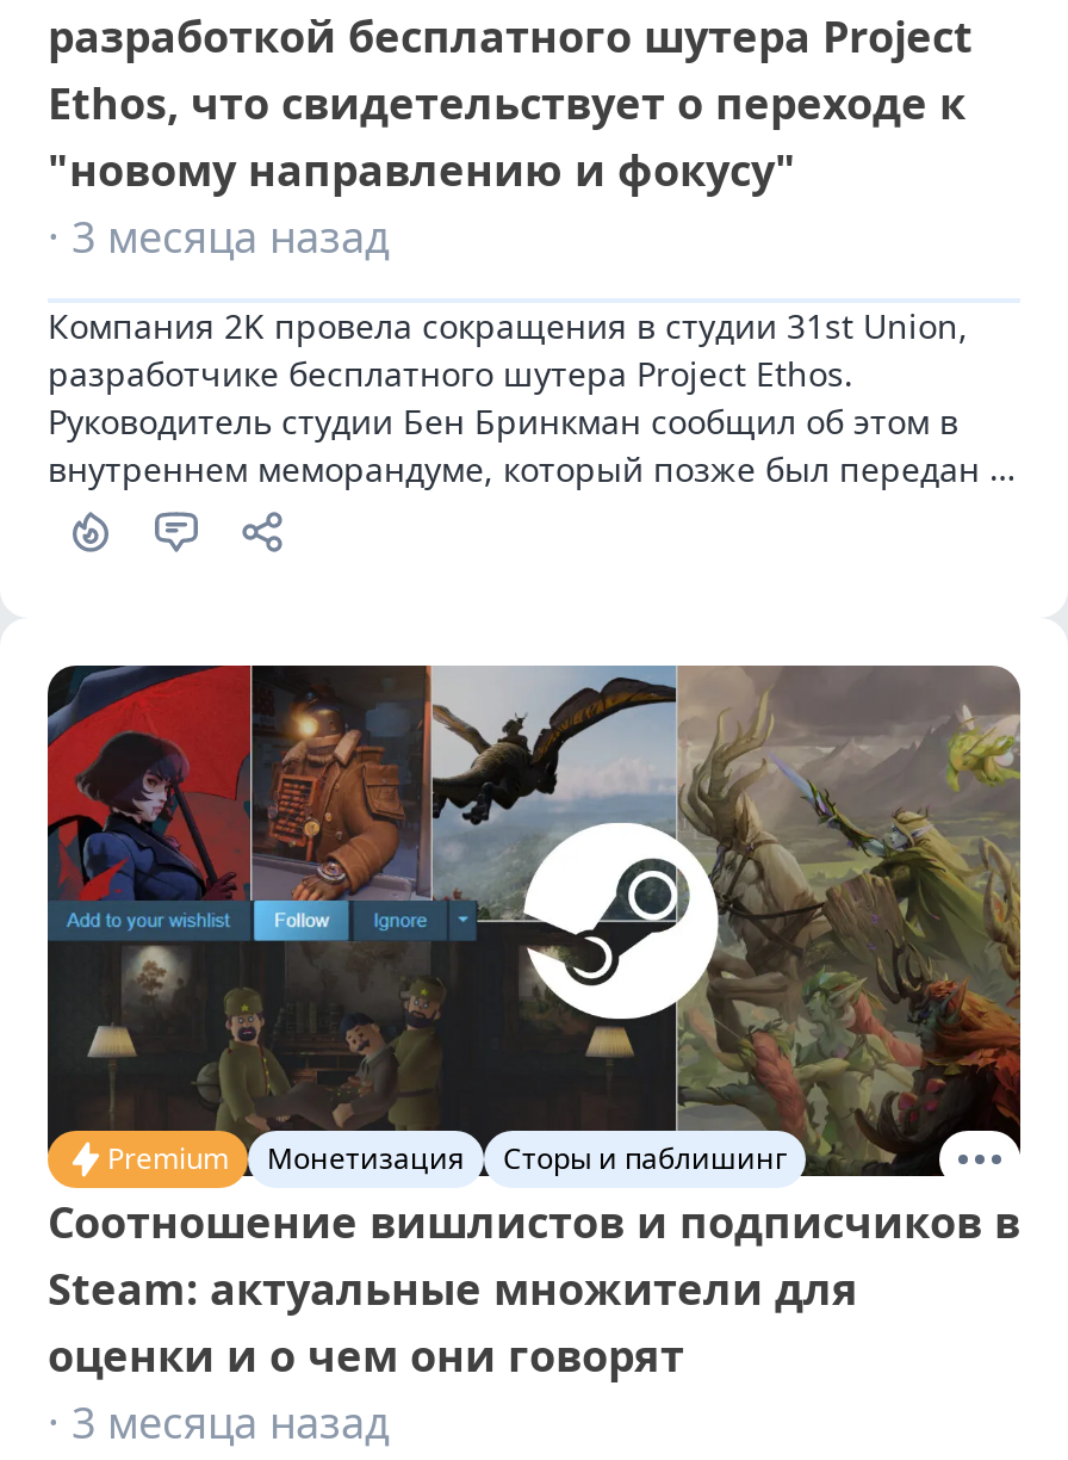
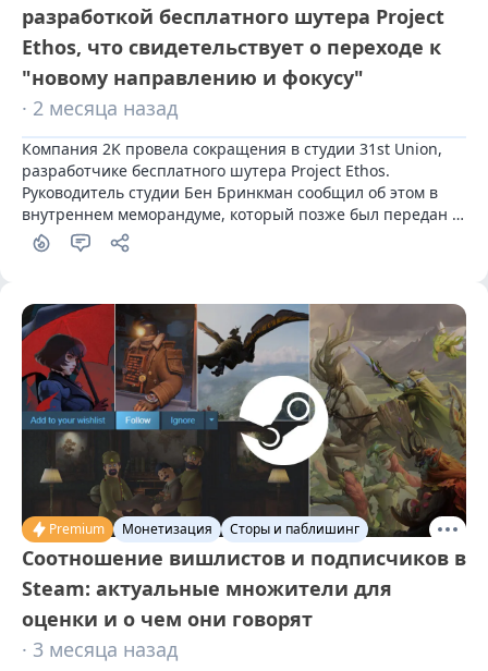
[48,207,389,264] · 3 месяца назад -> [22,94,178,121] · 2 месяца назад

